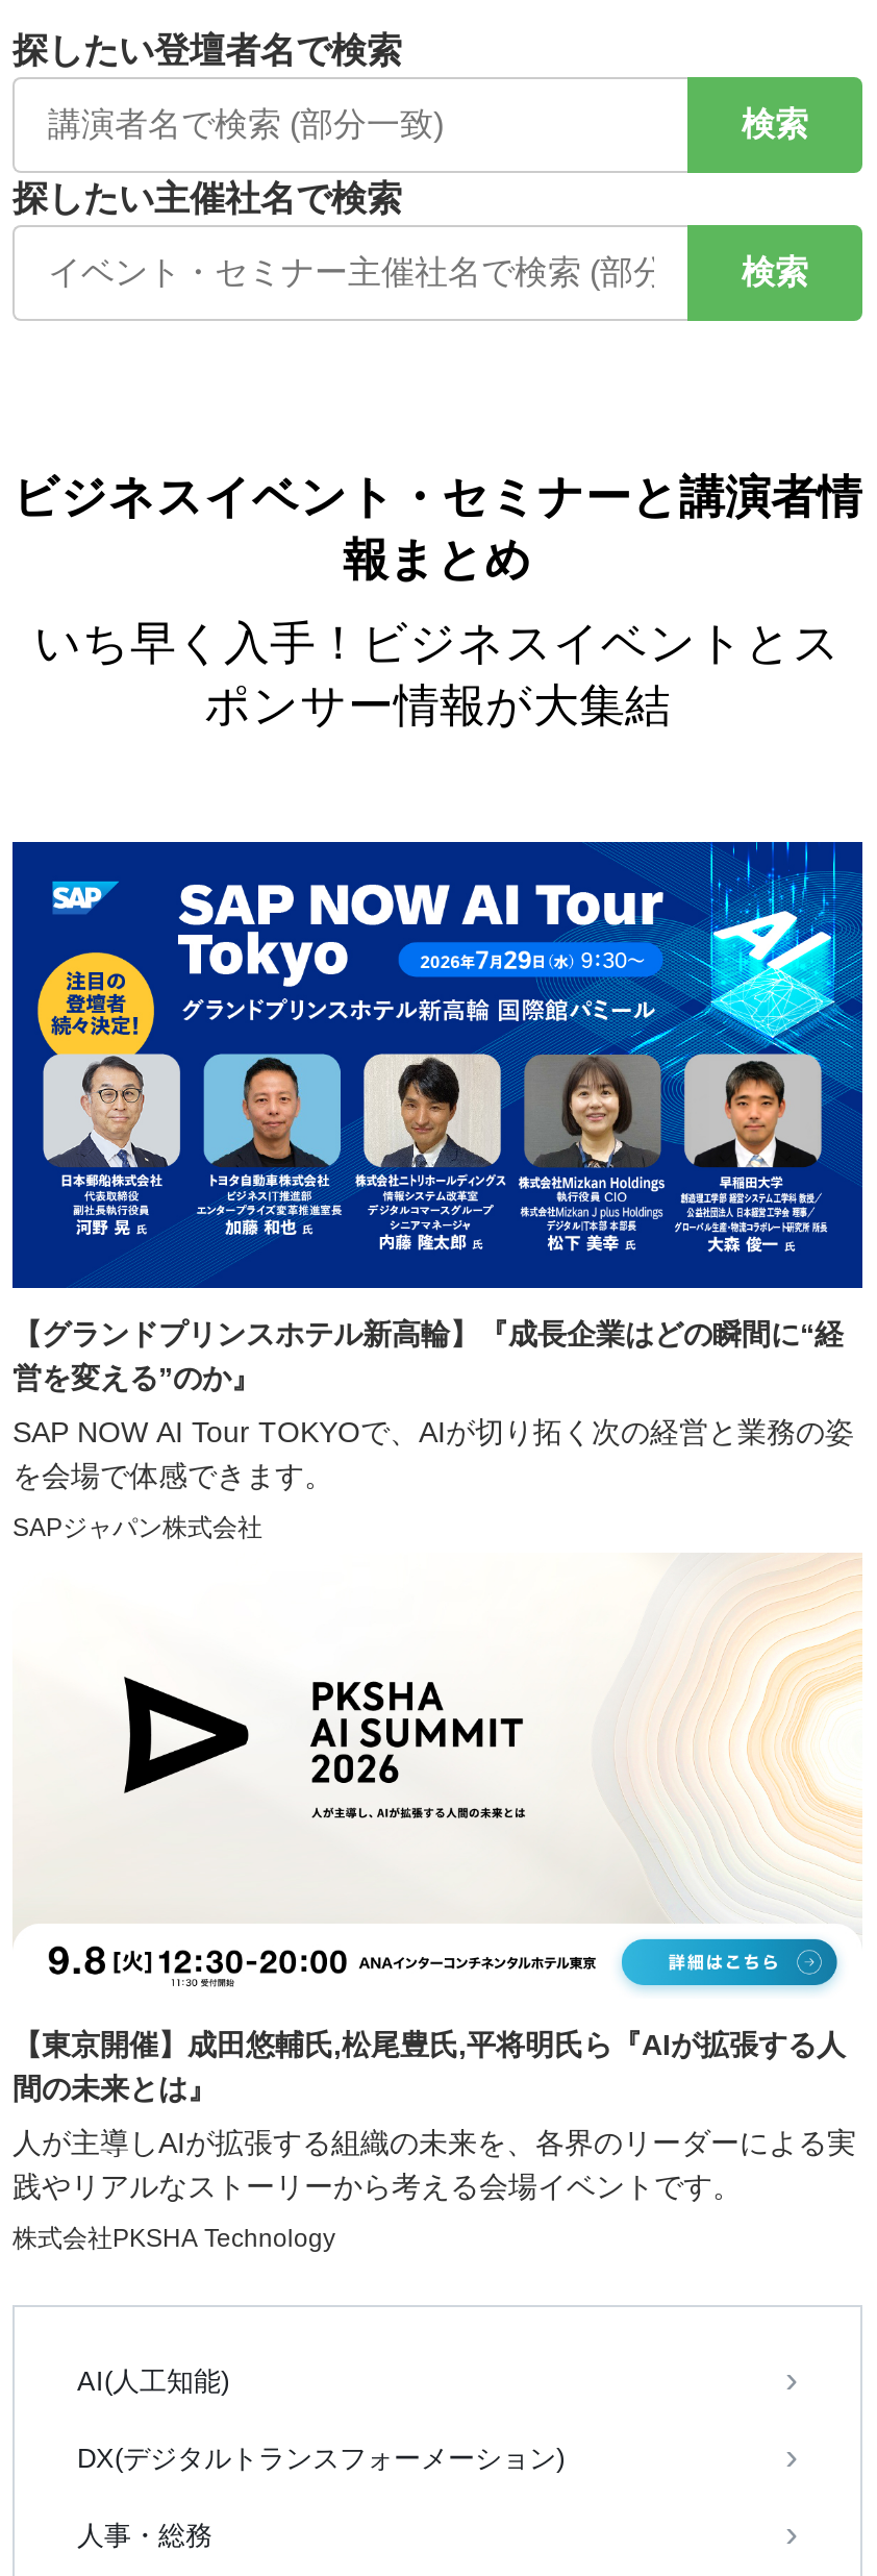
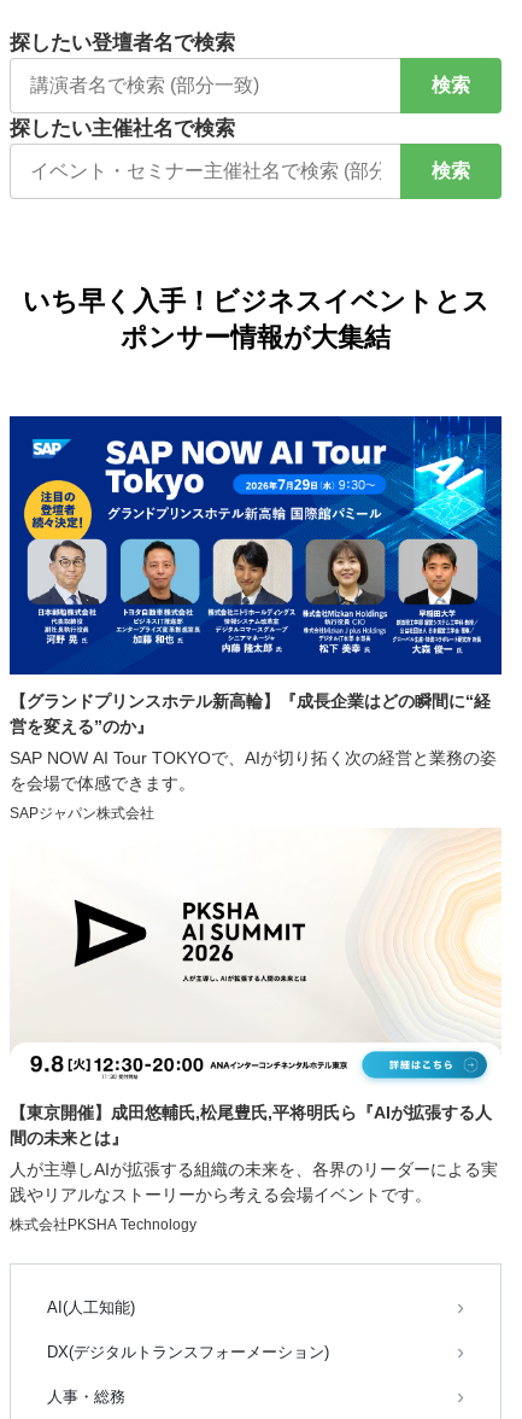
[12,471,862,586] ビジネスイベント・セミナーと講演者情 | 報まとめ -> none

